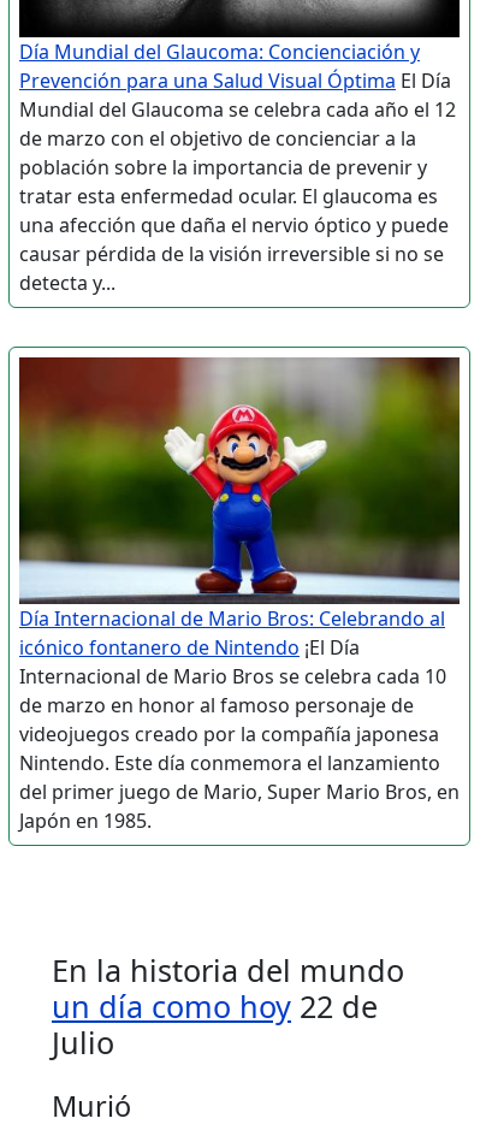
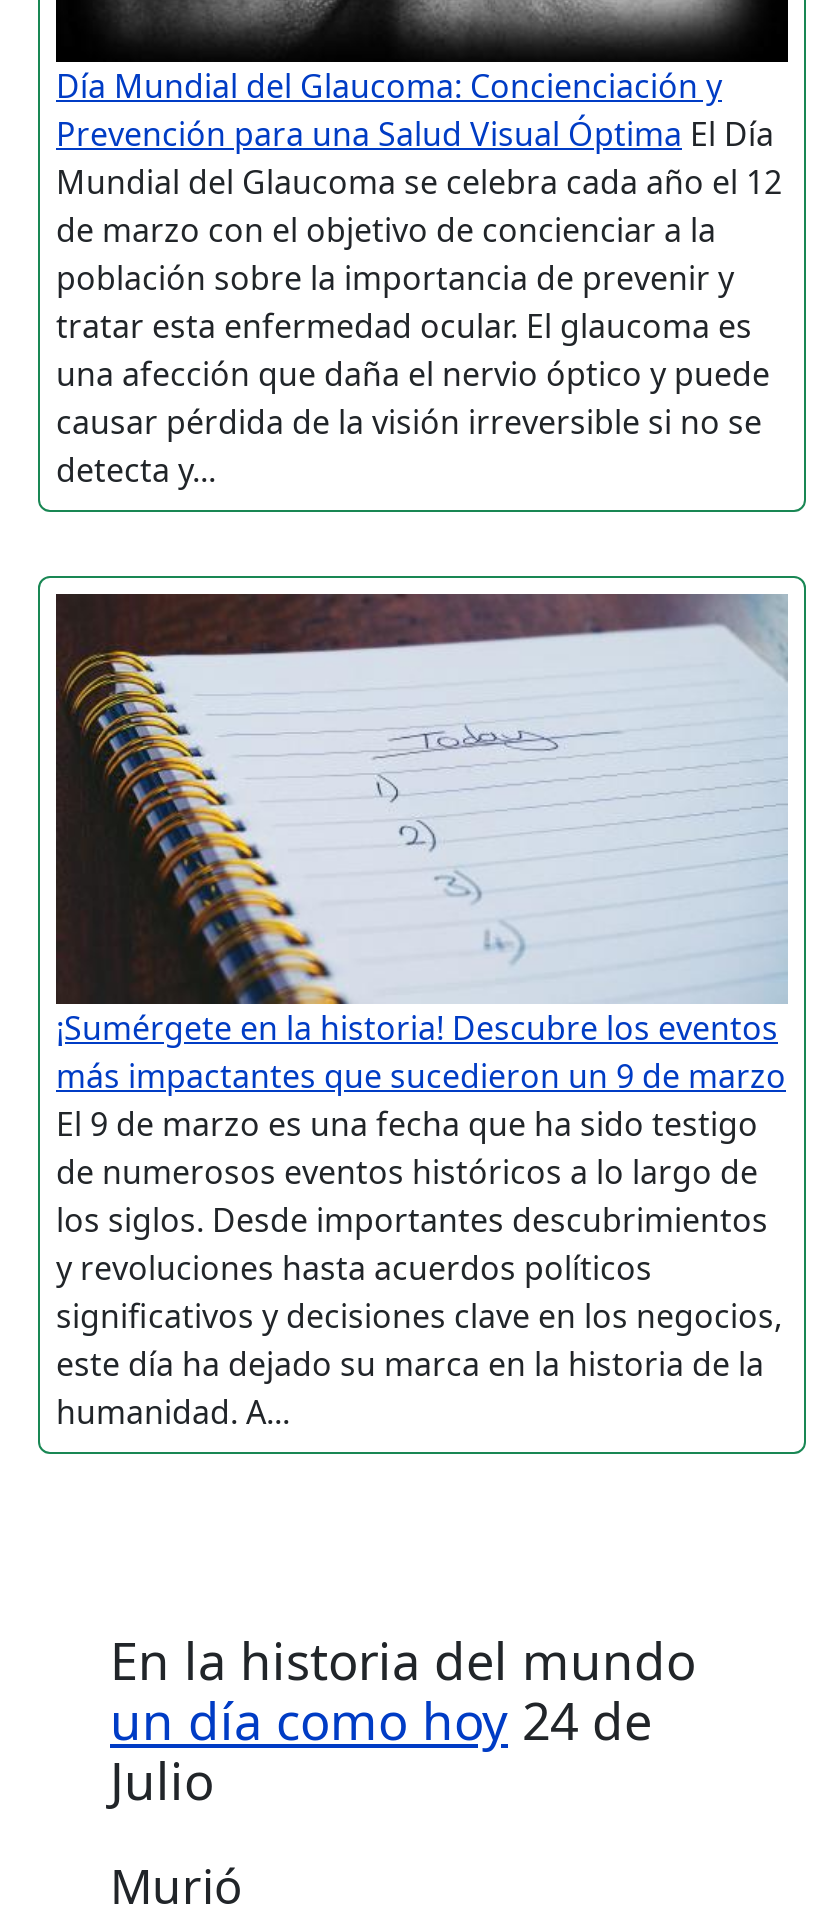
[19,356,461,834] [image] | Día Internacional de Mario Bros: Celebrando al | icónico fontanero de Nintendo ¡El Día | Internacional de Mario Bros se celebra cada 10 | de marzo en honor al famoso personaje de | videojuegos creado por la compañía japonesa | Nintendo. Este día conmemora el lanzamiento | del primer juego de Mario, Super Mario Bros, en | Japón en 1985. -> [54,592,788,1435] [image] | ¡Sumérgete en la historia! Descubre los eventos | más impactantes que sucedieron un 9 de marzo | El 9 de marzo es una fecha que ha sido testigo | de numerosos eventos históricos a lo largo de | los siglos. Desde importantes descubrimientos | y revoluciones hasta acuerdos políticos | significativos y decisiones clave en los negocios, | este día ha dejado su marca en la historia de la | humanidad. A...
[52,986,378,1027] un día como hoy 22 de -> [110,1687,652,1755] un día como hoy 24 de

